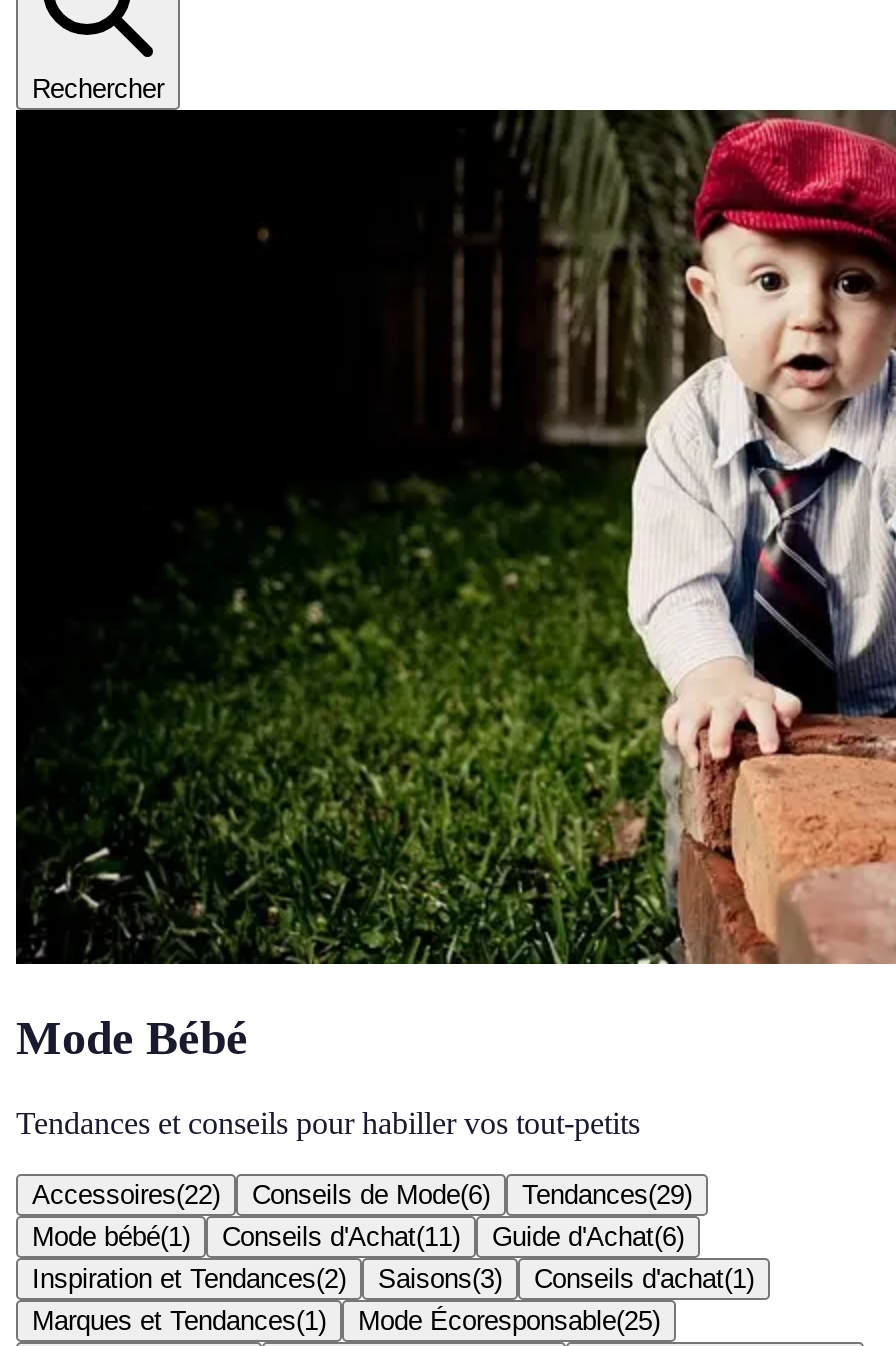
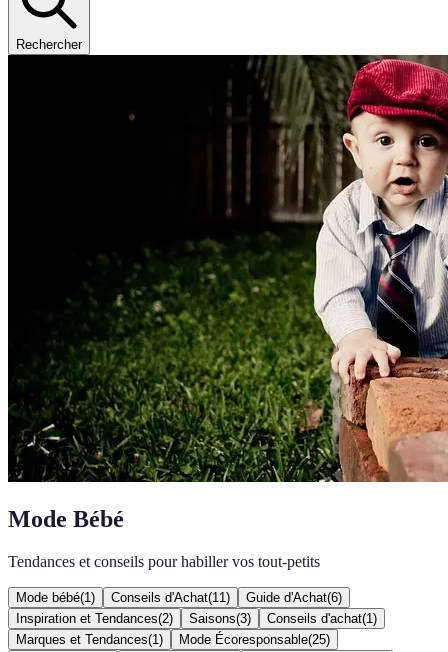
[32,1180,692,1210] Accessoires(22) | Conseils de Mode(6) | Tendances(29) -> none

